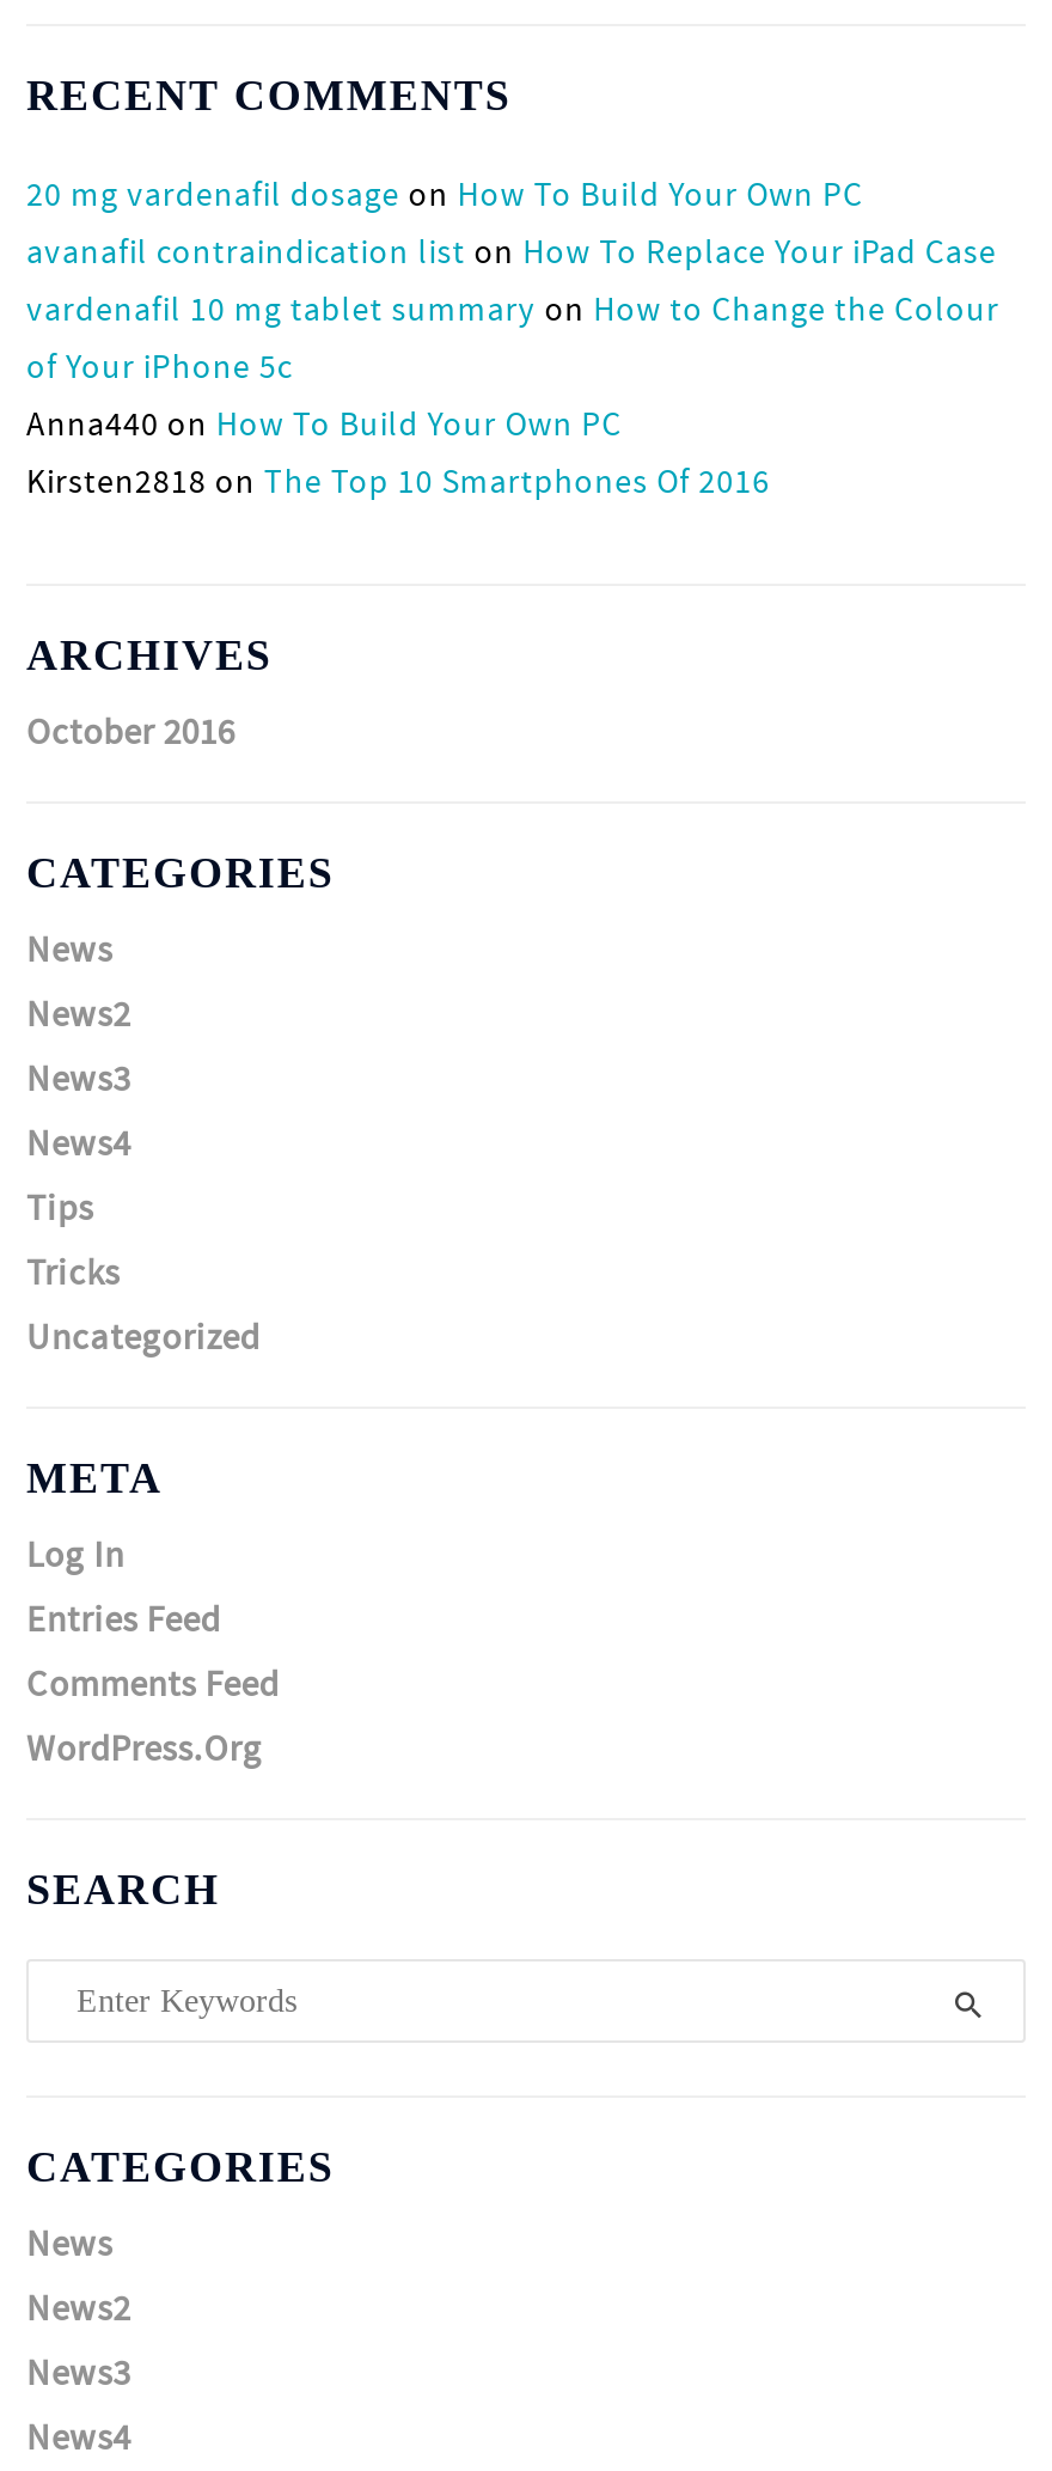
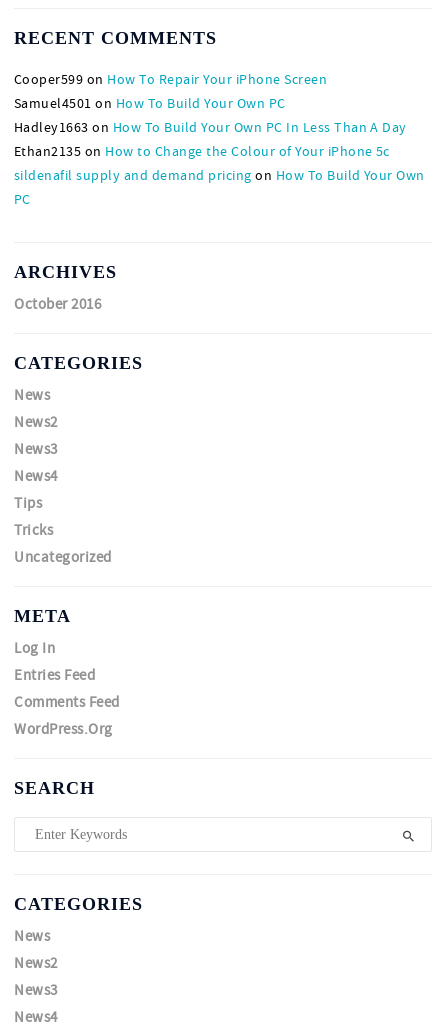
[26,172,999,502] 20 mg vardenafil dosage on How To Build Your Own PC | avanafil contraindication list on How To Replace Your iPad Case | vardenafil 10 mg tablet summary on How to Change the Colour | of Your iPhone 5c | Anna440 on How To Build Your Own PC | Kirsten2818 on The Top 10 Smartphones Of 2016 -> [14,70,425,208] Cooper599 on How To Repair Your iPhone Screen | Samuel4501 on How To Build Your Own PC | Hadley1663 on How To Build Your Own PC In Less Than A Day | Ethan2135 on How to Change the Colour of Your iPhone 5c | sildenafil supply and demand pricing on How To Build Your Own | PC

